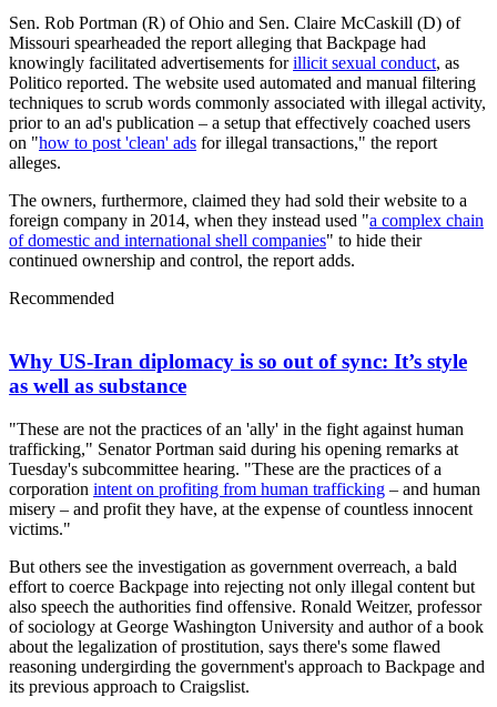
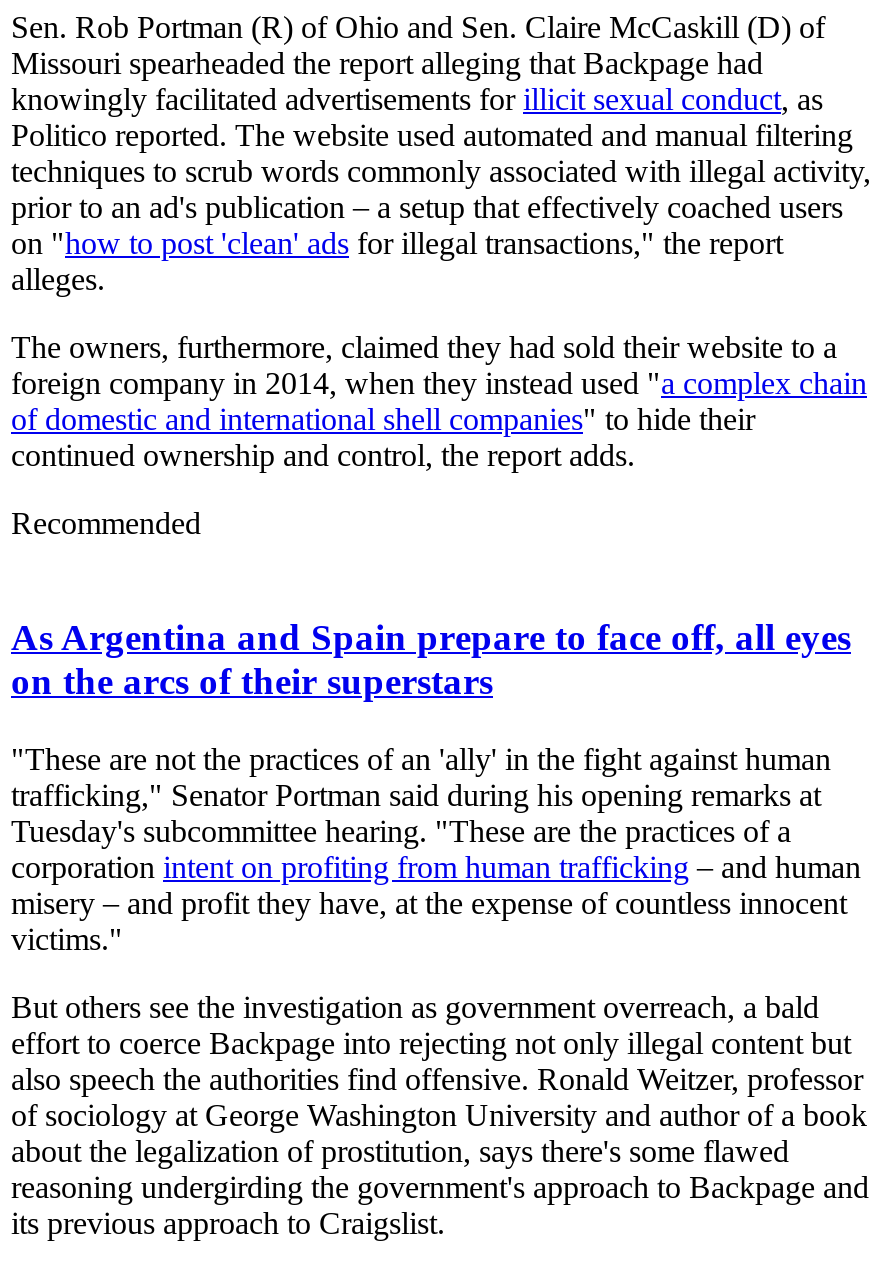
[9,350,467,397] Why US-Iran diplomacy is so out of sync: It’s style | as well as substance -> [11,616,851,702] As Argentina and Spain prepare to face off, all eyes | on the arcs of their superstars

